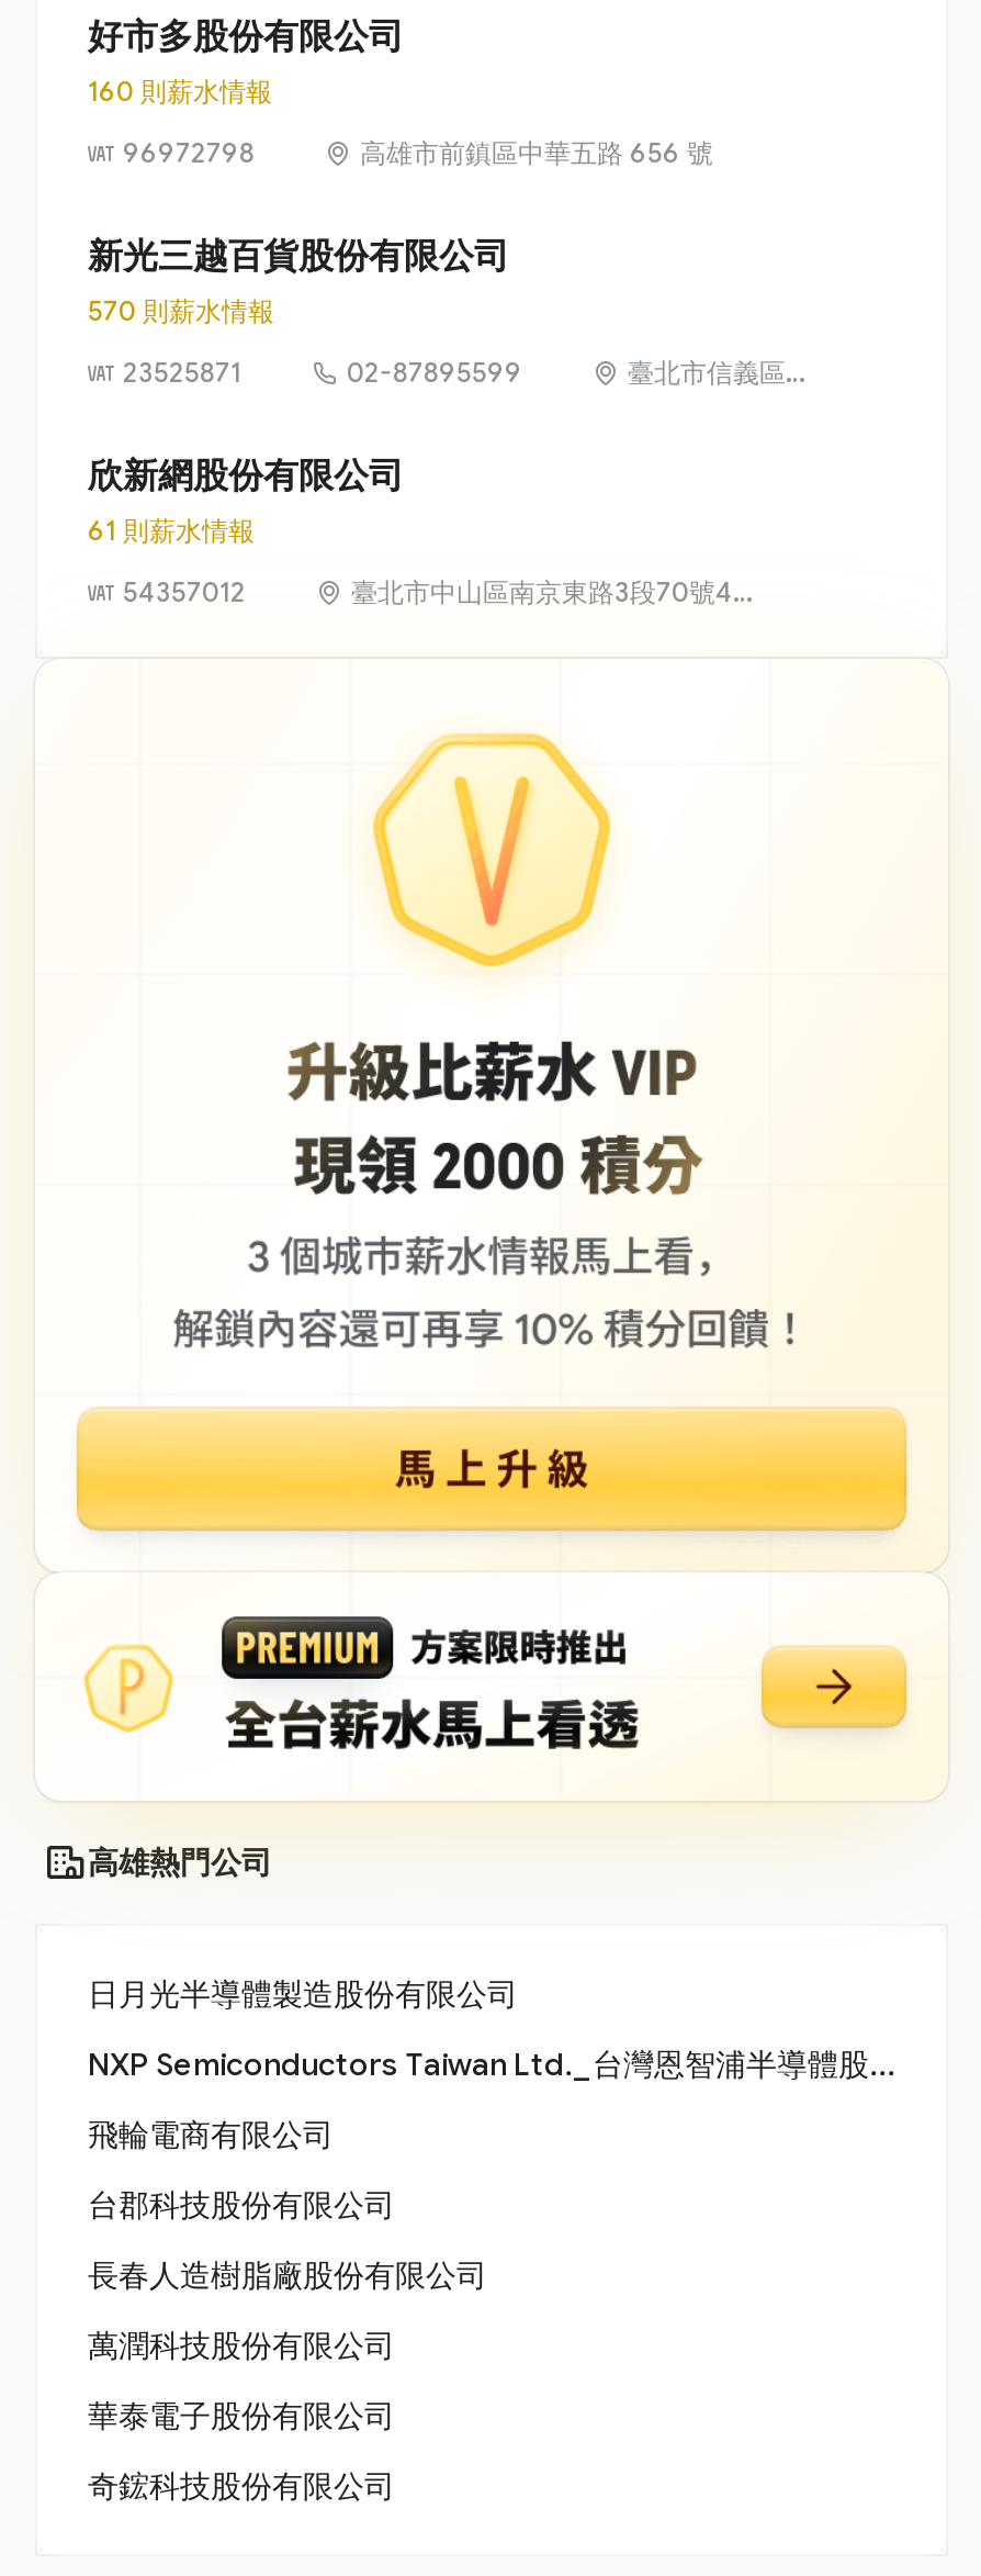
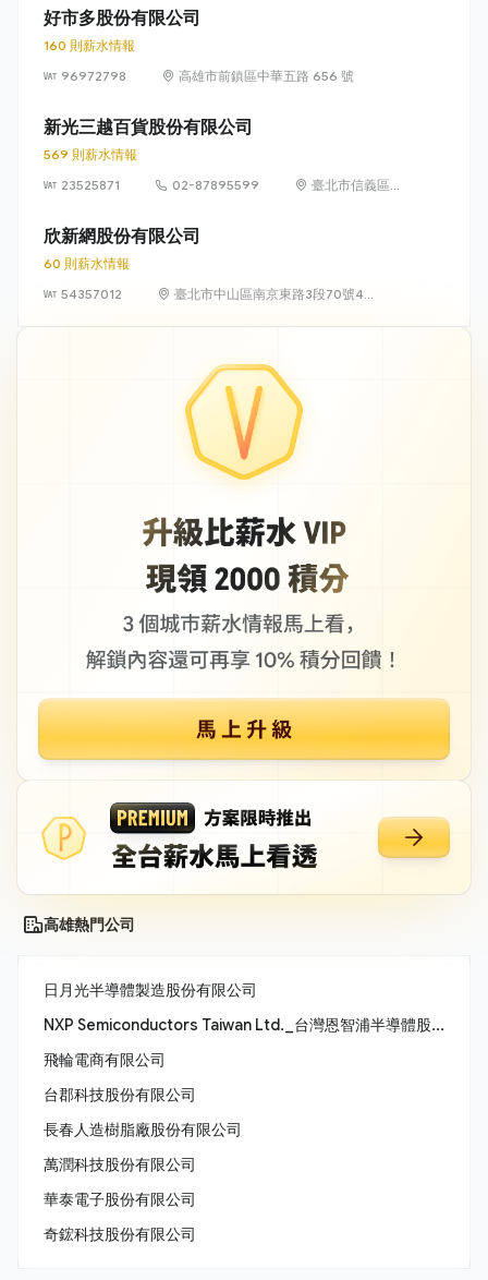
[88,294,274,327] 570 則薪水情報 -> [44,146,137,163] 569 則薪水情報
[88,514,255,547] 61 則薪水情報 -> [44,255,130,272] 60 則薪水情報

